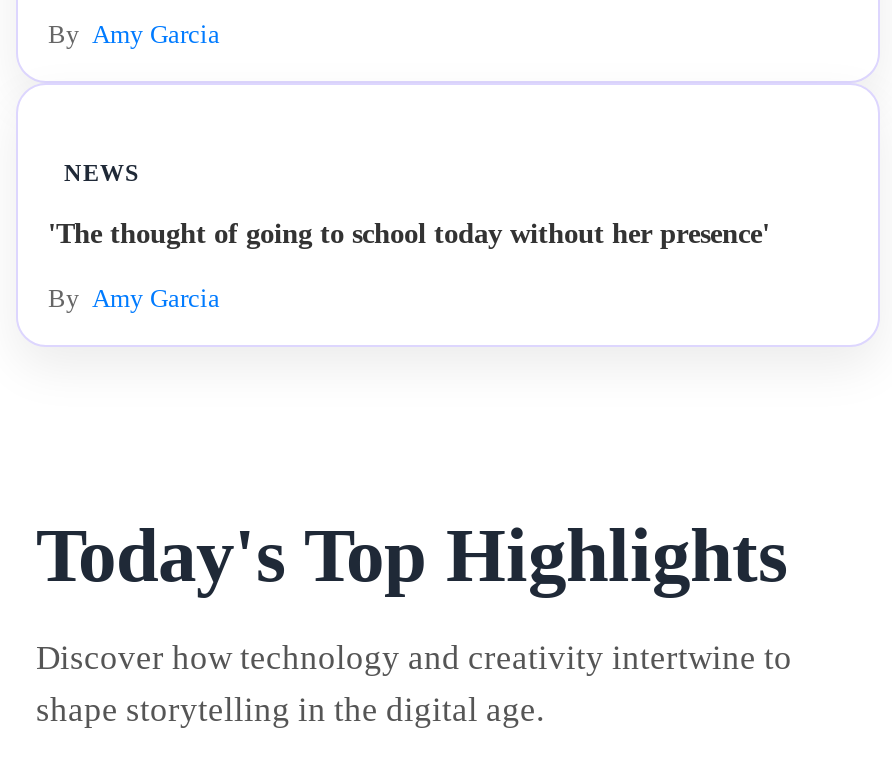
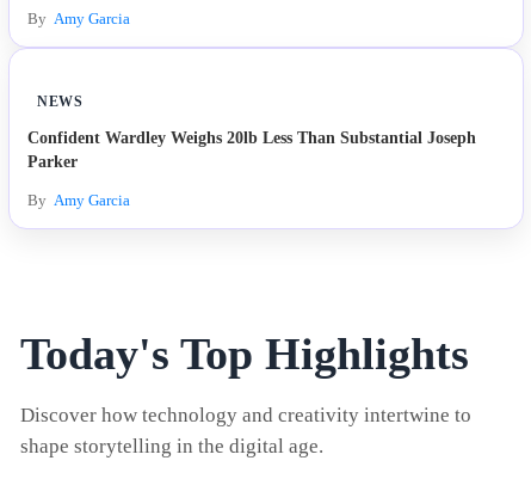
[48,217,770,249] 'The thought of going to school today without her presence' -> [27,128,476,171] Confident Wardley Weighs 20lb Less Than Substantial Joseph | Parker

